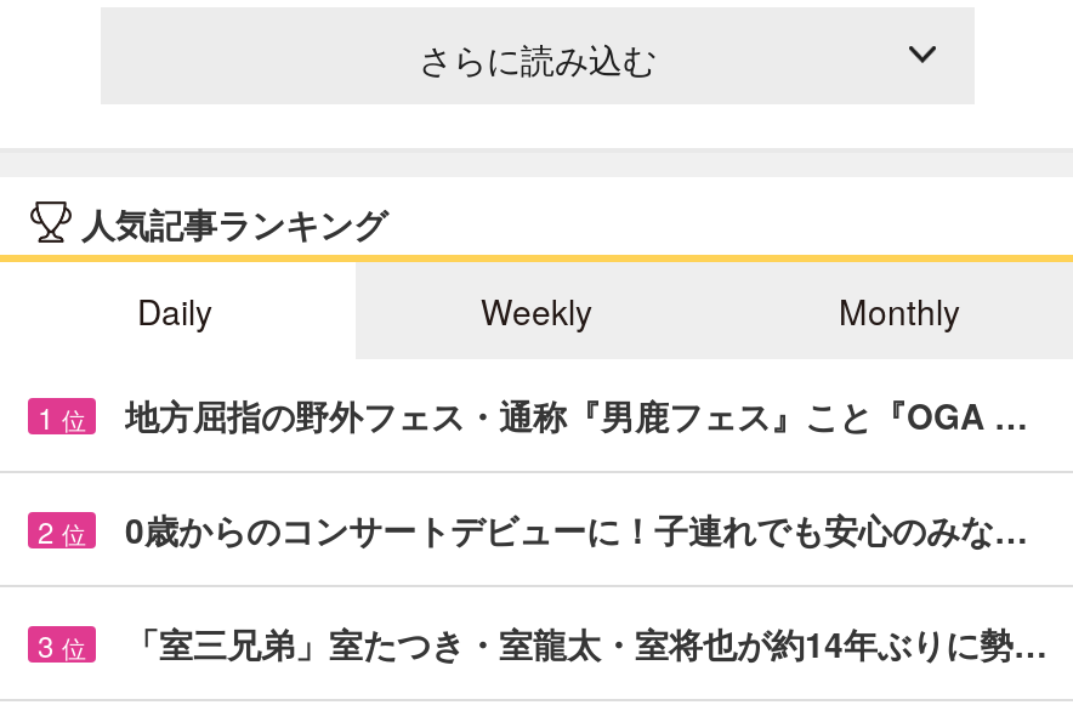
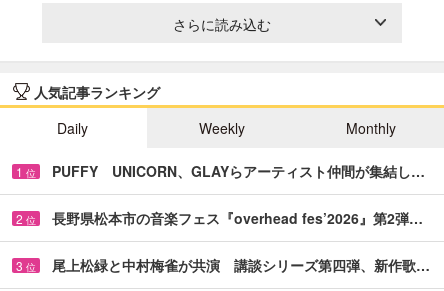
[125,390,1028,439] 地方屈指の野外フェス・通称『男鹿フェス』こと『OGA … -> [52,161,425,181] PUFFY UNICORN、GLAYらアーティスト仲間が集結し…
[125,504,1028,553] 0歳からのコンサートデビューに！子連れでも安心のみな… -> [52,208,423,228] 長野県松本市の音楽フェス『overhead fes’2026』第2弾…
[125,618,1048,667] 「室三兄弟」室たつき・室龍太・室将也が約14年ぶりに勢… -> [52,255,430,275] 尾上松緑と中村梅雀が共演 講談シリーズ第四弾、新作歌…

